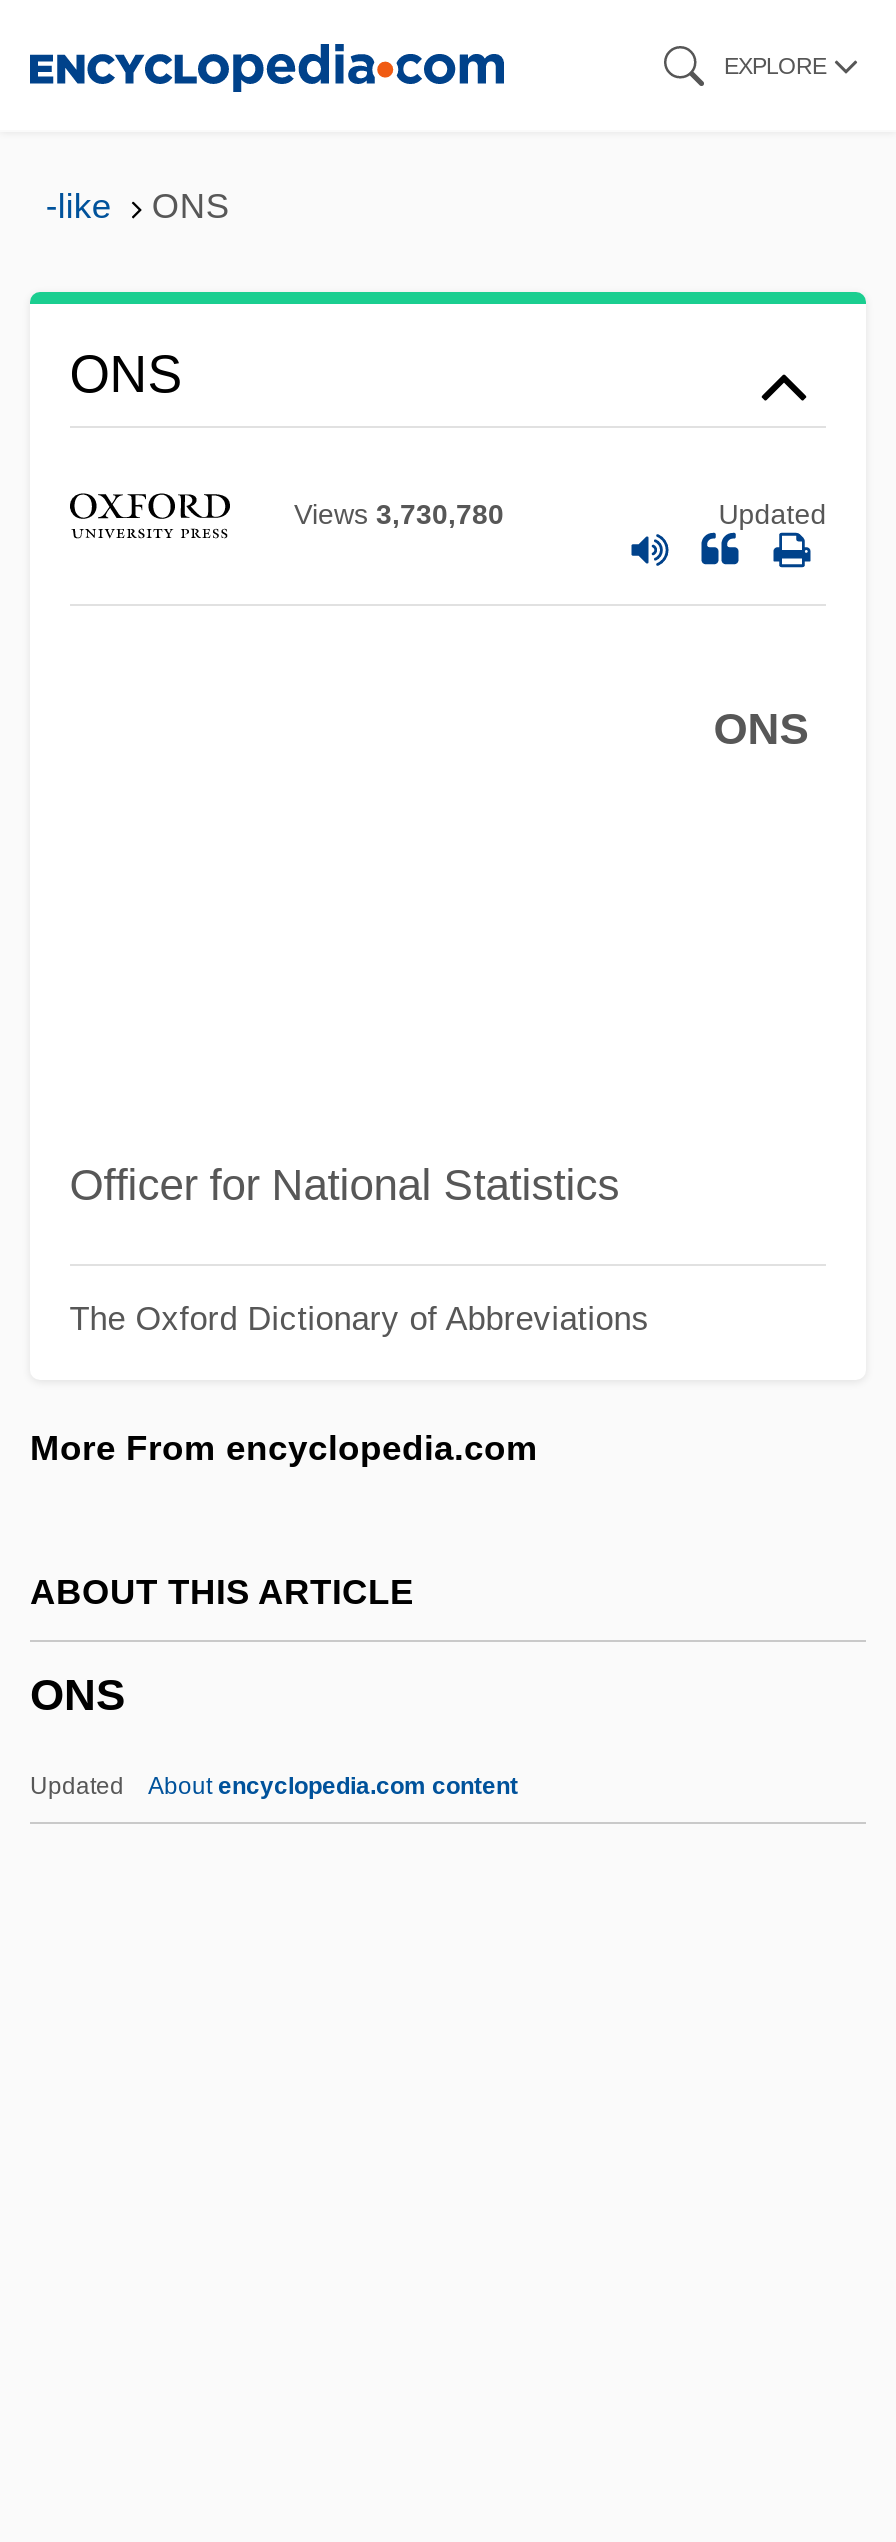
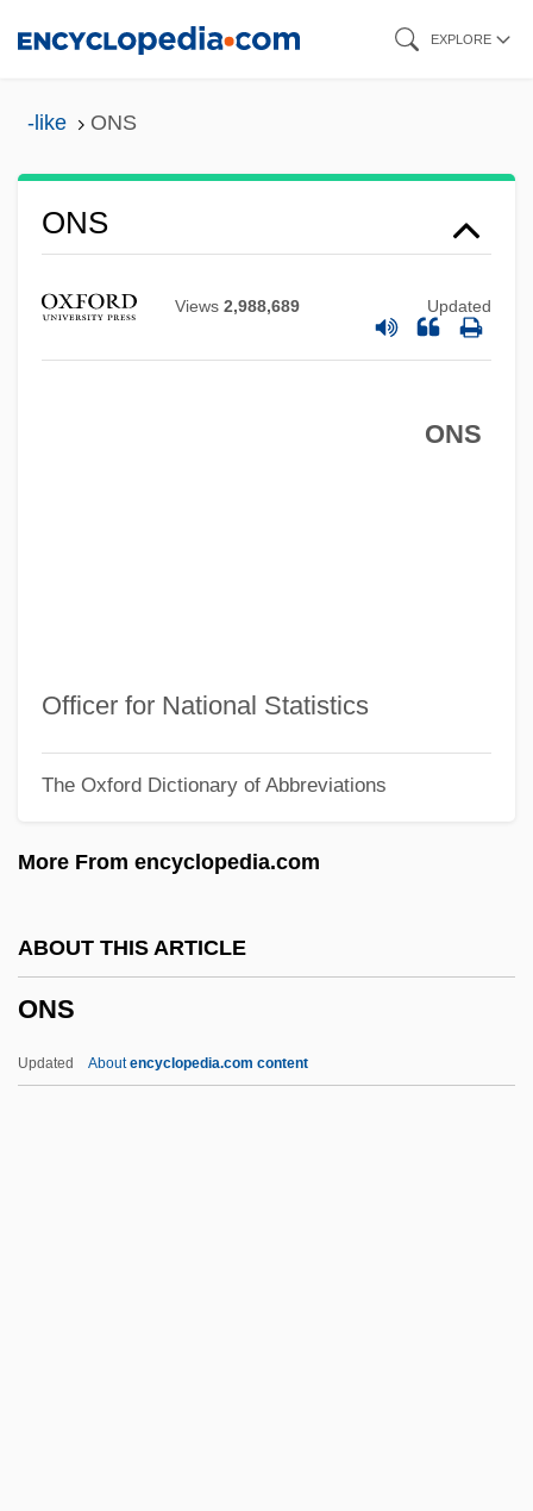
[294,499,504,531] Views 3,730,780 -> [175,297,300,316] Views 2,988,689

